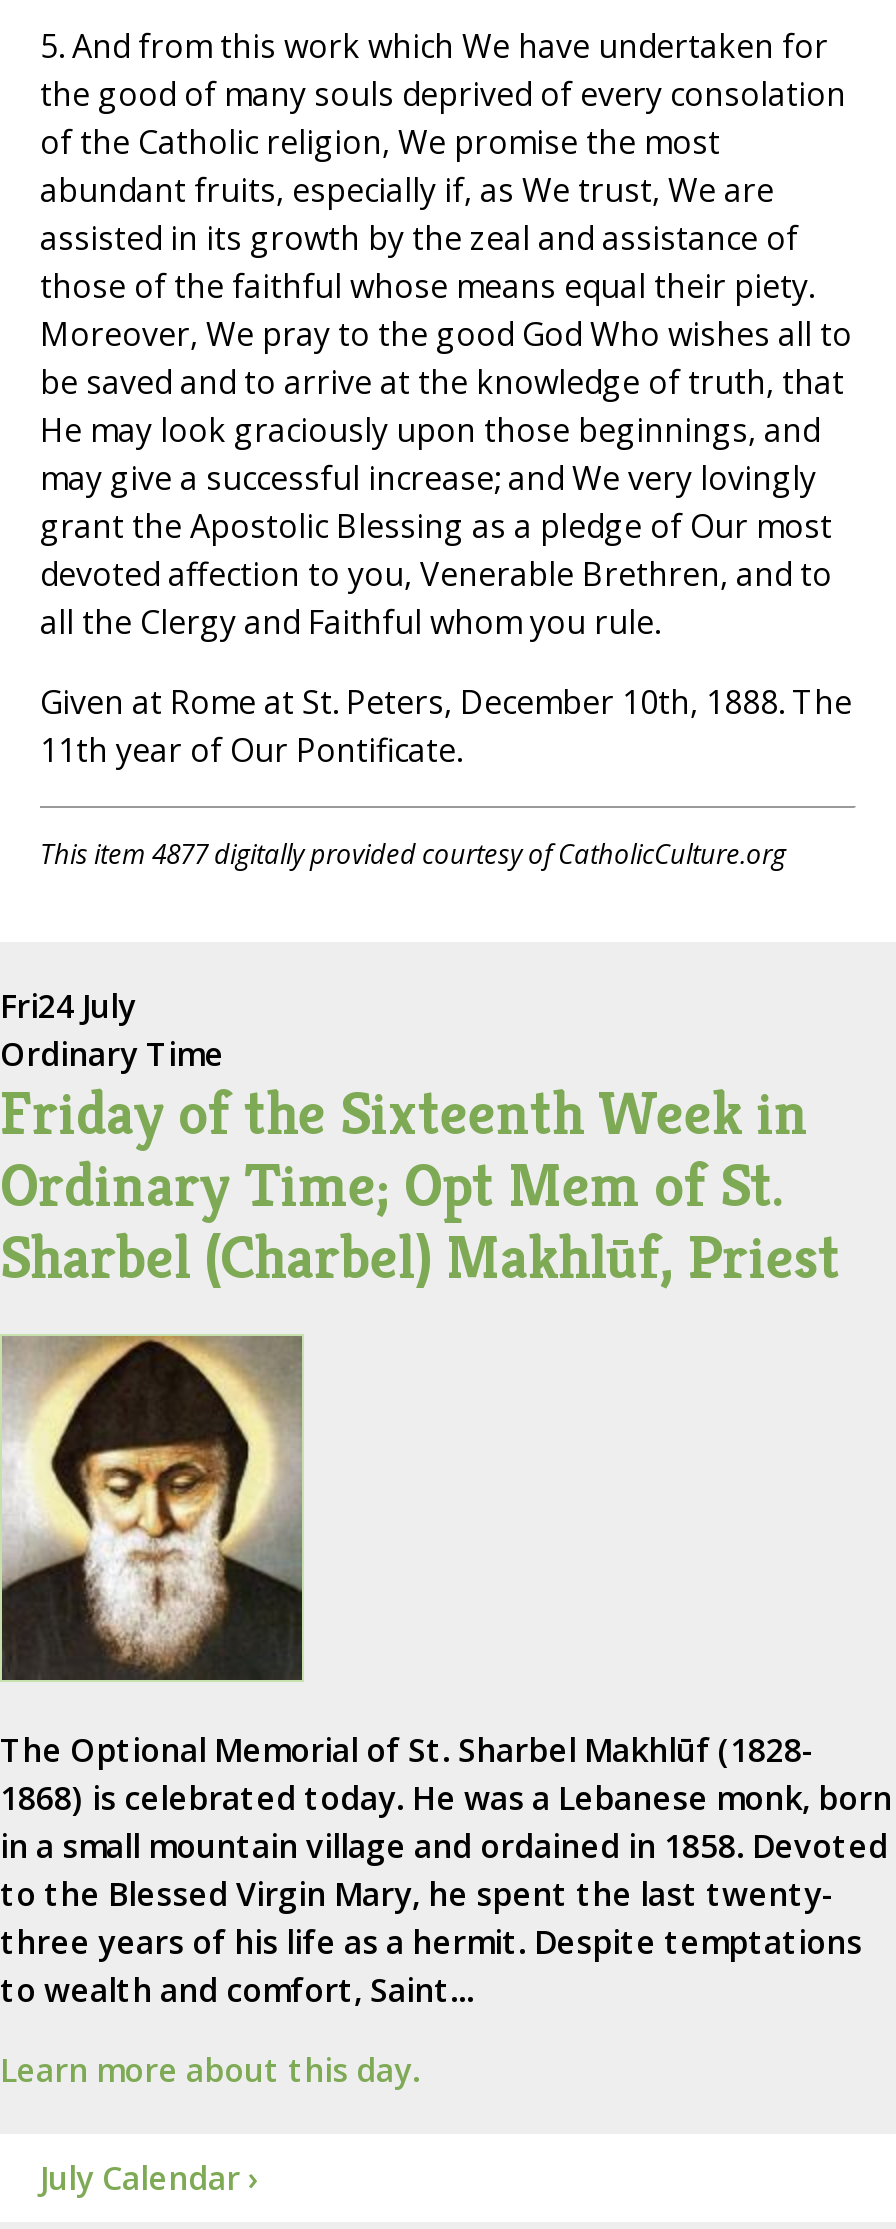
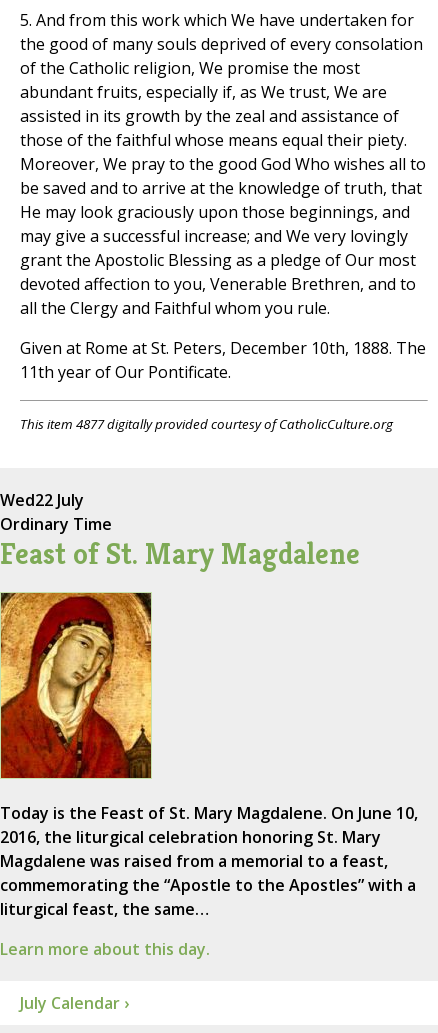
[0,984,136,1028] Fri24 July -> [0,489,84,511] Wed22 July
[0,1076,840,1296] Friday of the Sixteenth Week in | Ordinary Time; Opt Mem of St. | Sharbel (Charbel) Makhlūf, Priest -> [0,535,360,573] Feast of St. Mary Magdalene
[6,1334,304,1594] [image] -> [3,652,152,770] [image]
[0,1728,892,2012] The Optional Memorial of St. Sharbel Makhlūf (1828- | 1868) is celebrated today. He was a Lebanese monk, born | in a small mountain village and ordained in 1858. Devoted | to the Blessed Virgin Mary, he spent the last twenty- | three years of his life as a hermit. Despite temptations | to wealth and comfort, Saint… -> [0,802,418,920] Today is the Feast of St. Mary Magdalene. On June 10, | 2016, the liturgical celebration honoring St. Mary | Magdalene was raised from a memorial to a feast, | commemorating the “Apostle to the Apostles” with a | liturgical feast, the same…

